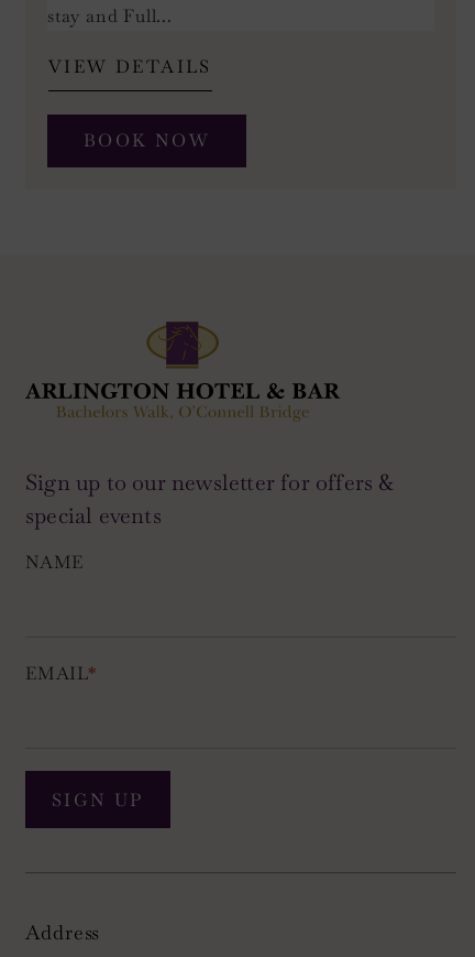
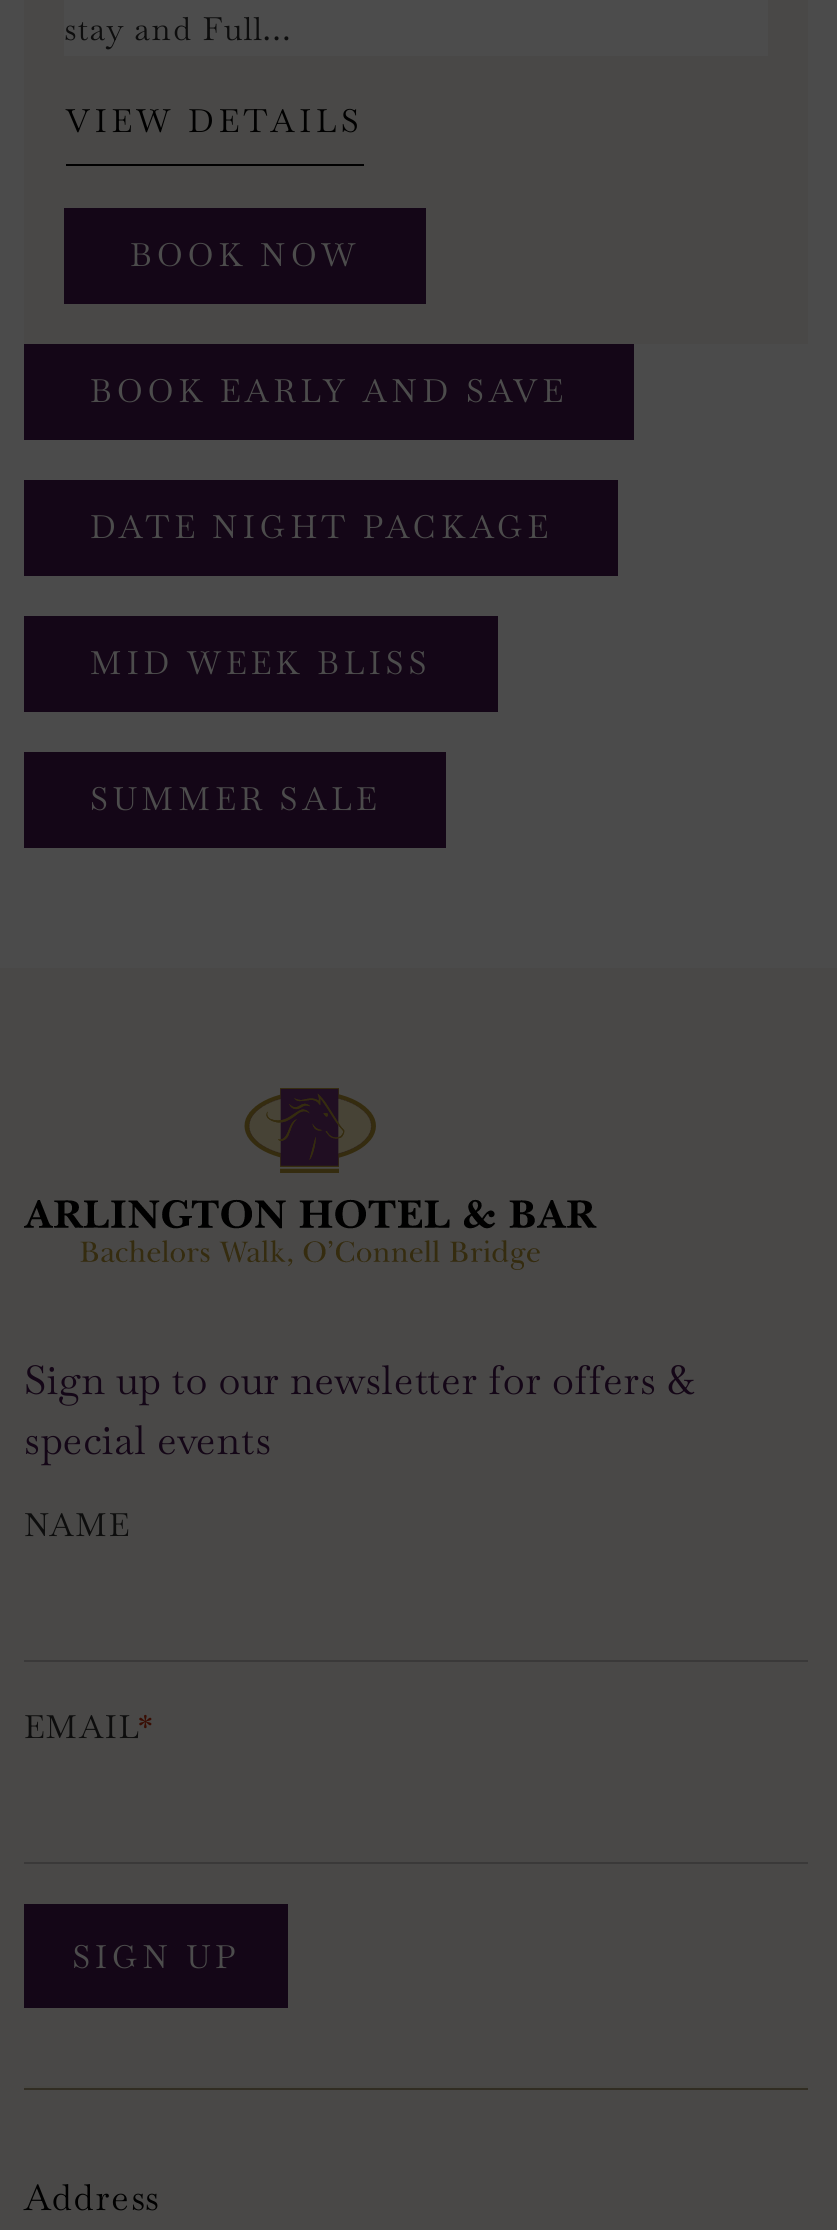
none -> [90,370,567,820] BOOK EARLY AND SAVE | DATE NIGHT PACKAGE | MID WEEK BLISS | SUMMER SALE

